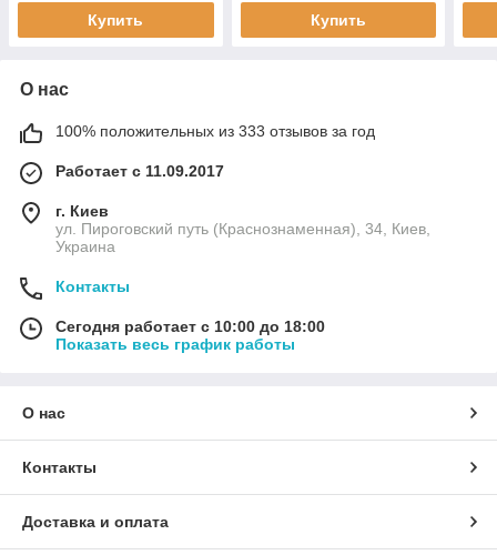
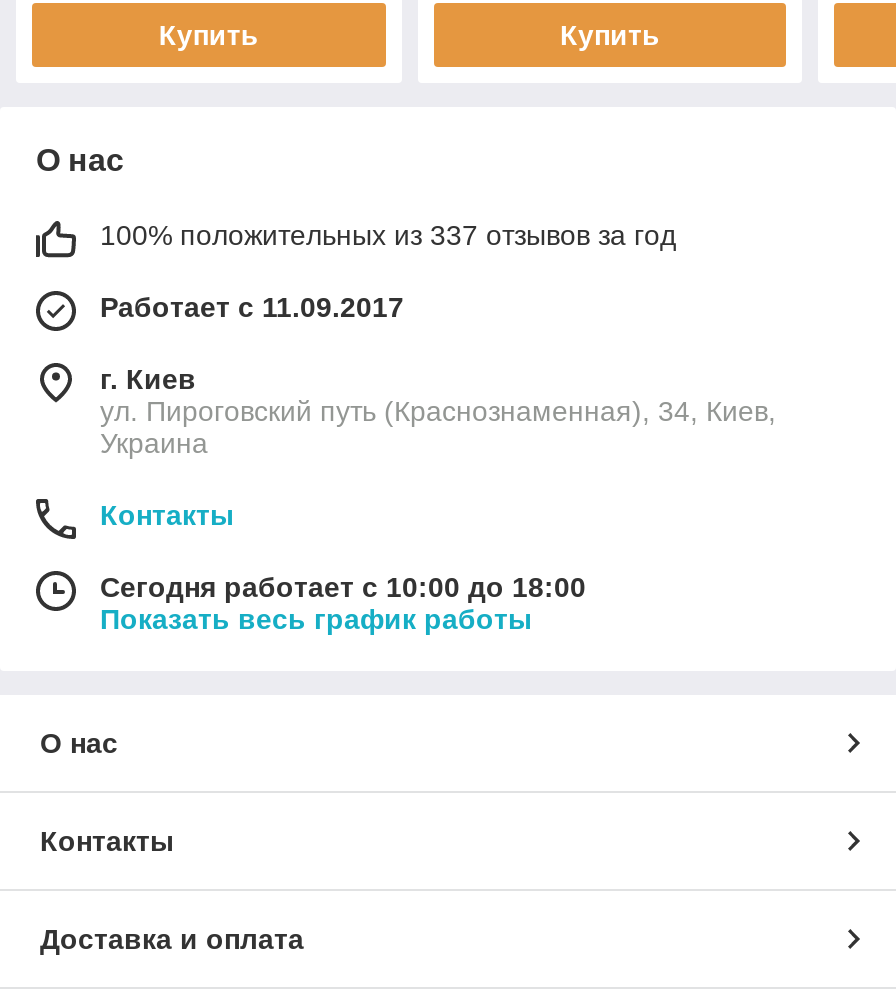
[55,122,375,140] 100% положительных из 333 отзывов за год -> [100,219,676,251] 100% положительных из 337 отзывов за год

